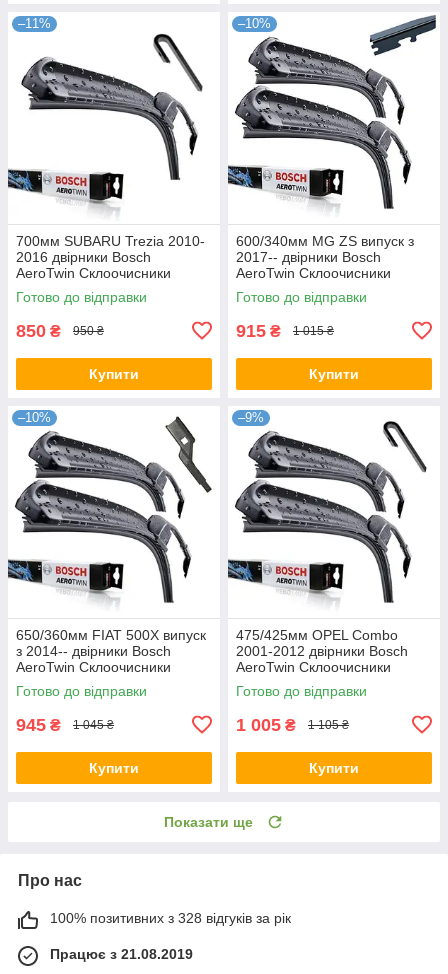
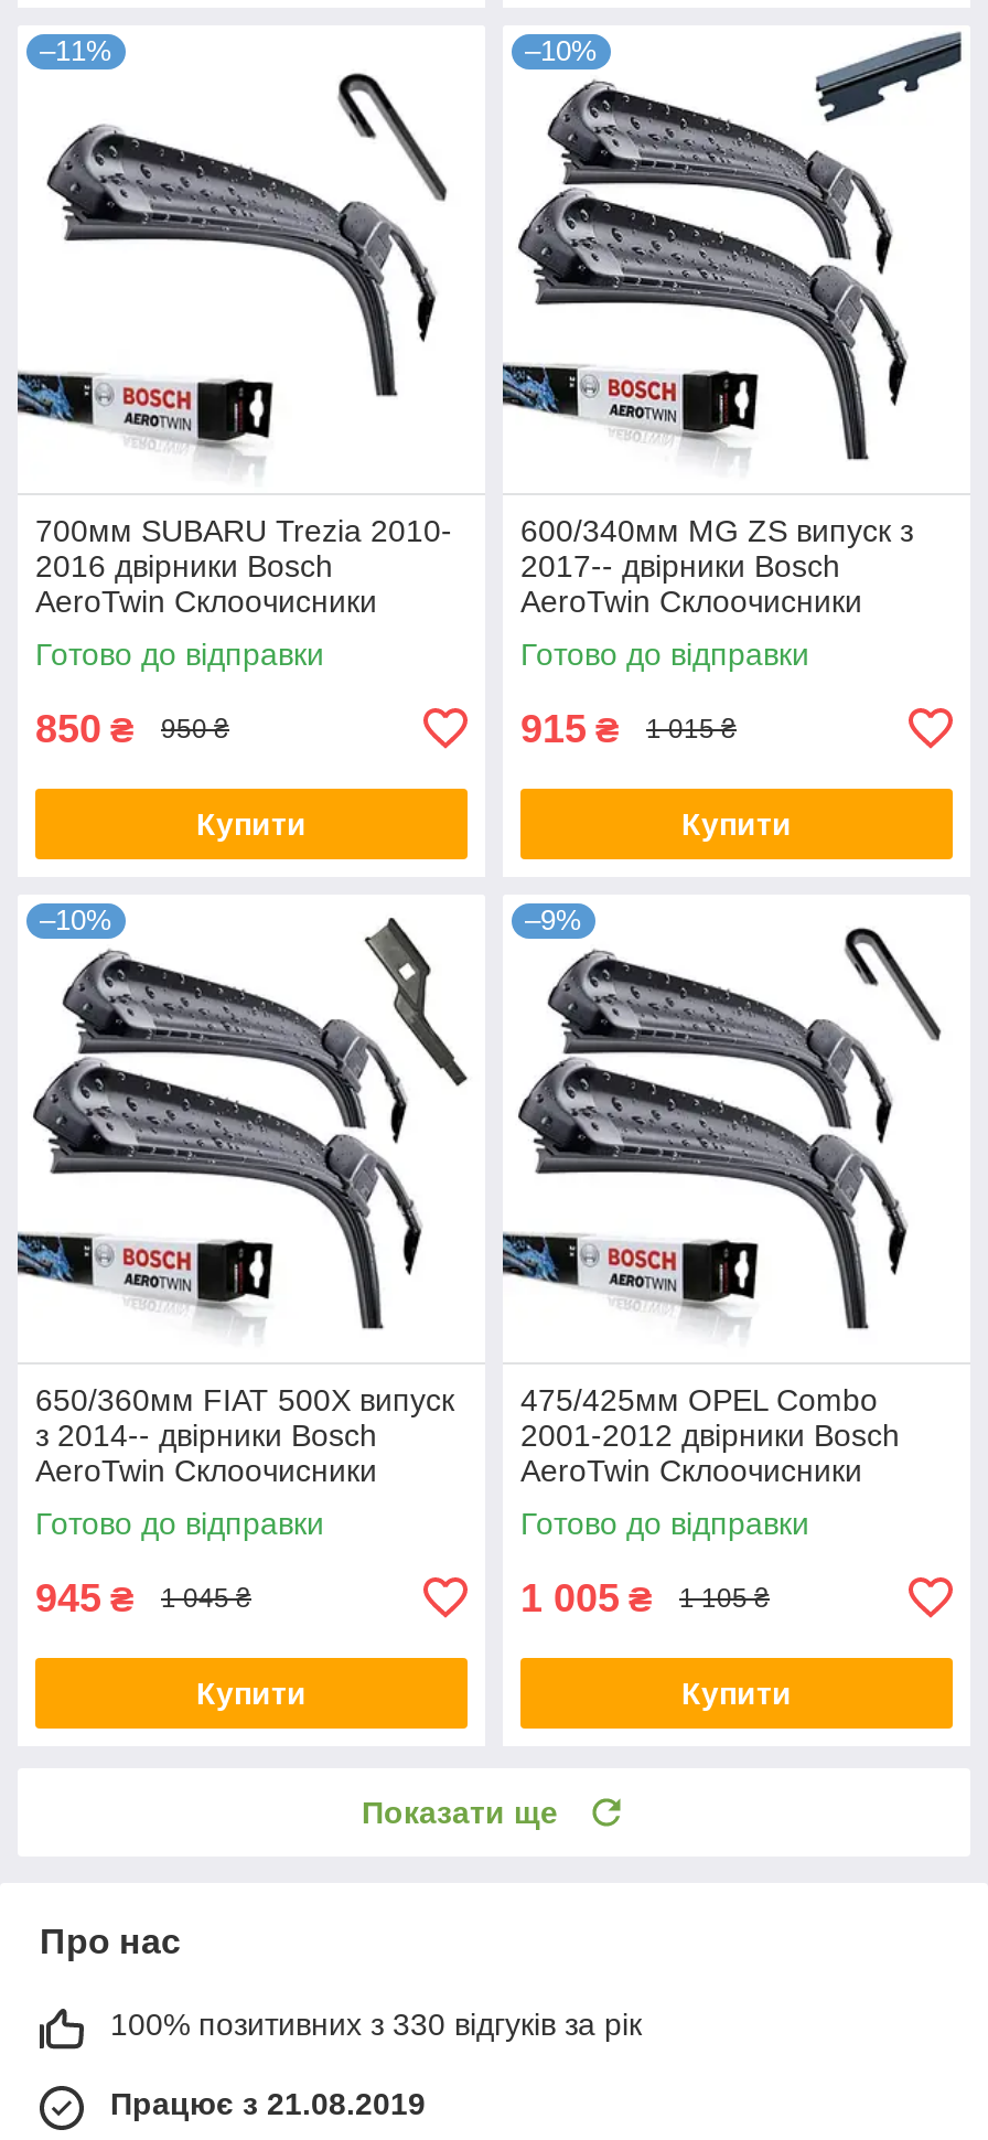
[50,910,291,926] 100% позитивних з 328 відгуків за рік -> [110,2006,642,2041] 100% позитивних з 330 відгуків за рік

